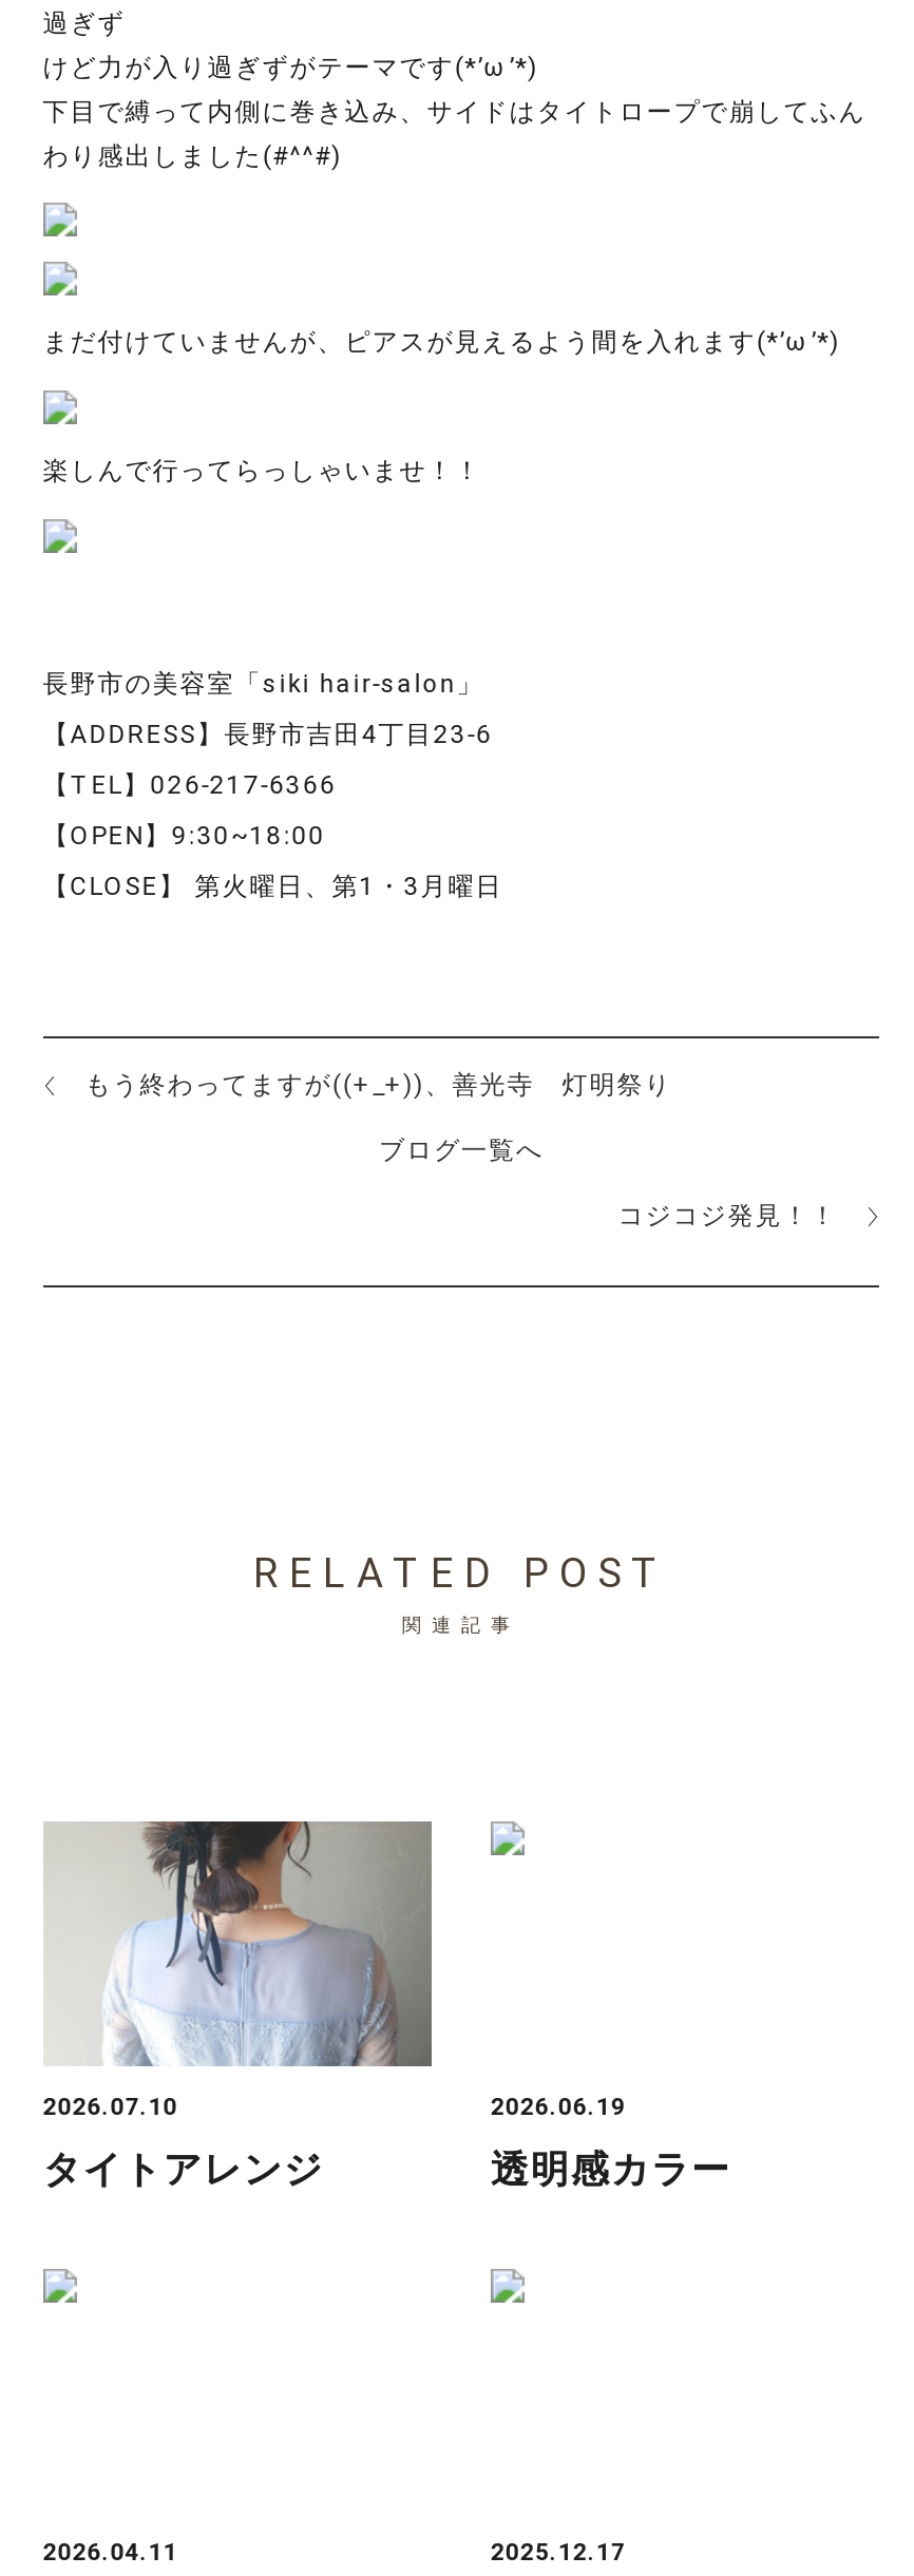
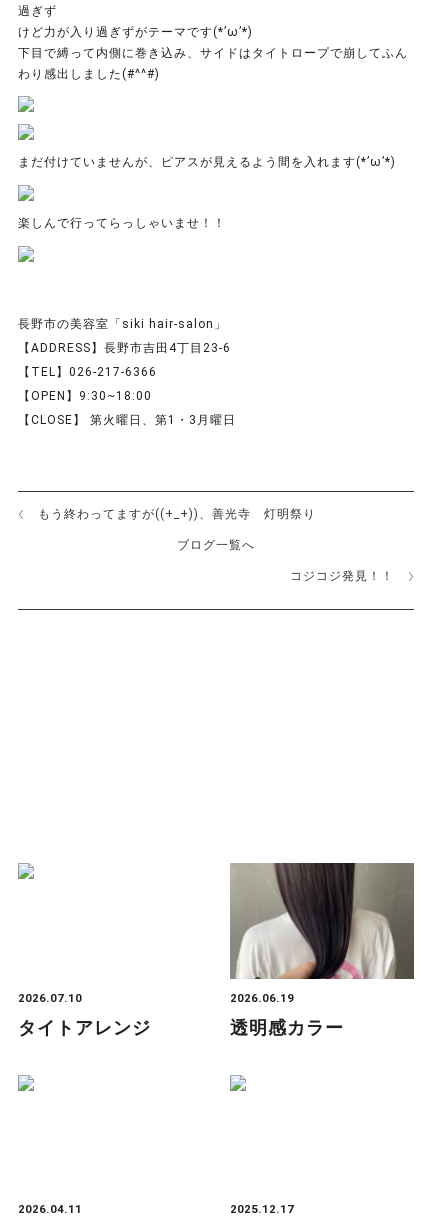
none -> [229,862,415,980] [image]
[253,1550,669,1636] RELATED POST | 関連記事 -> none
[43,1819,434,2068] [image] -> none

